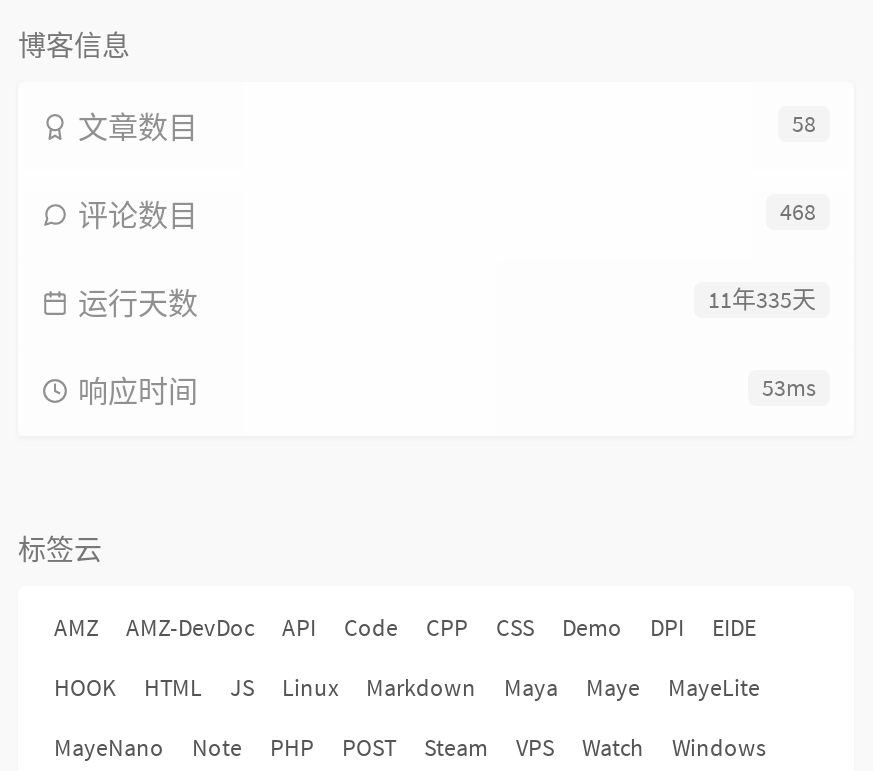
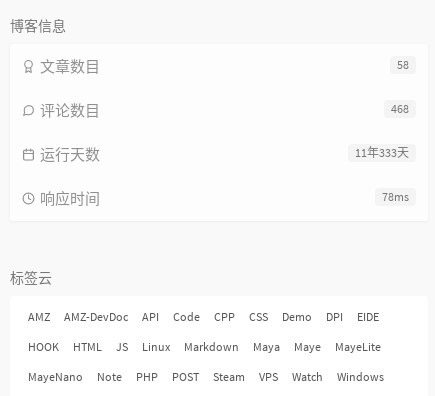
[708,284,816,314] 11年335天 -> [355,145,409,160] 11年333天
[762,372,816,402] 53ms -> [382,189,409,204] 78ms

